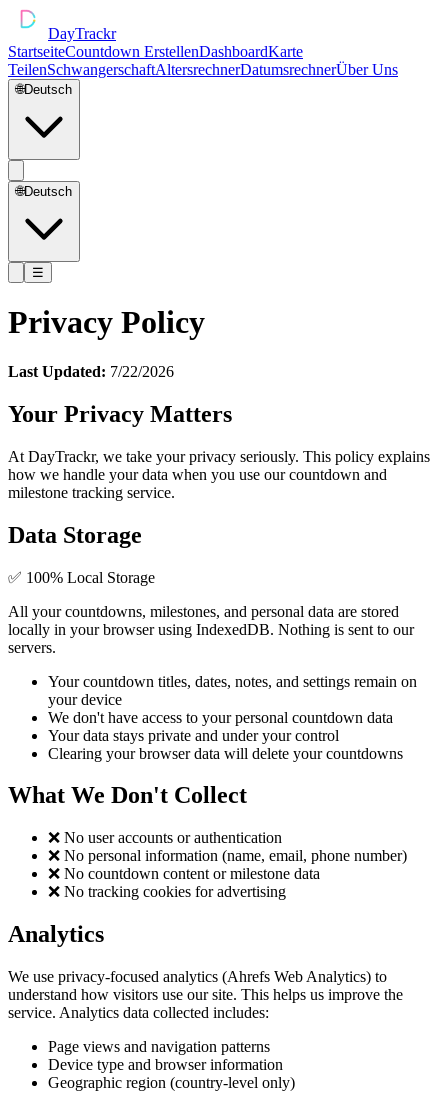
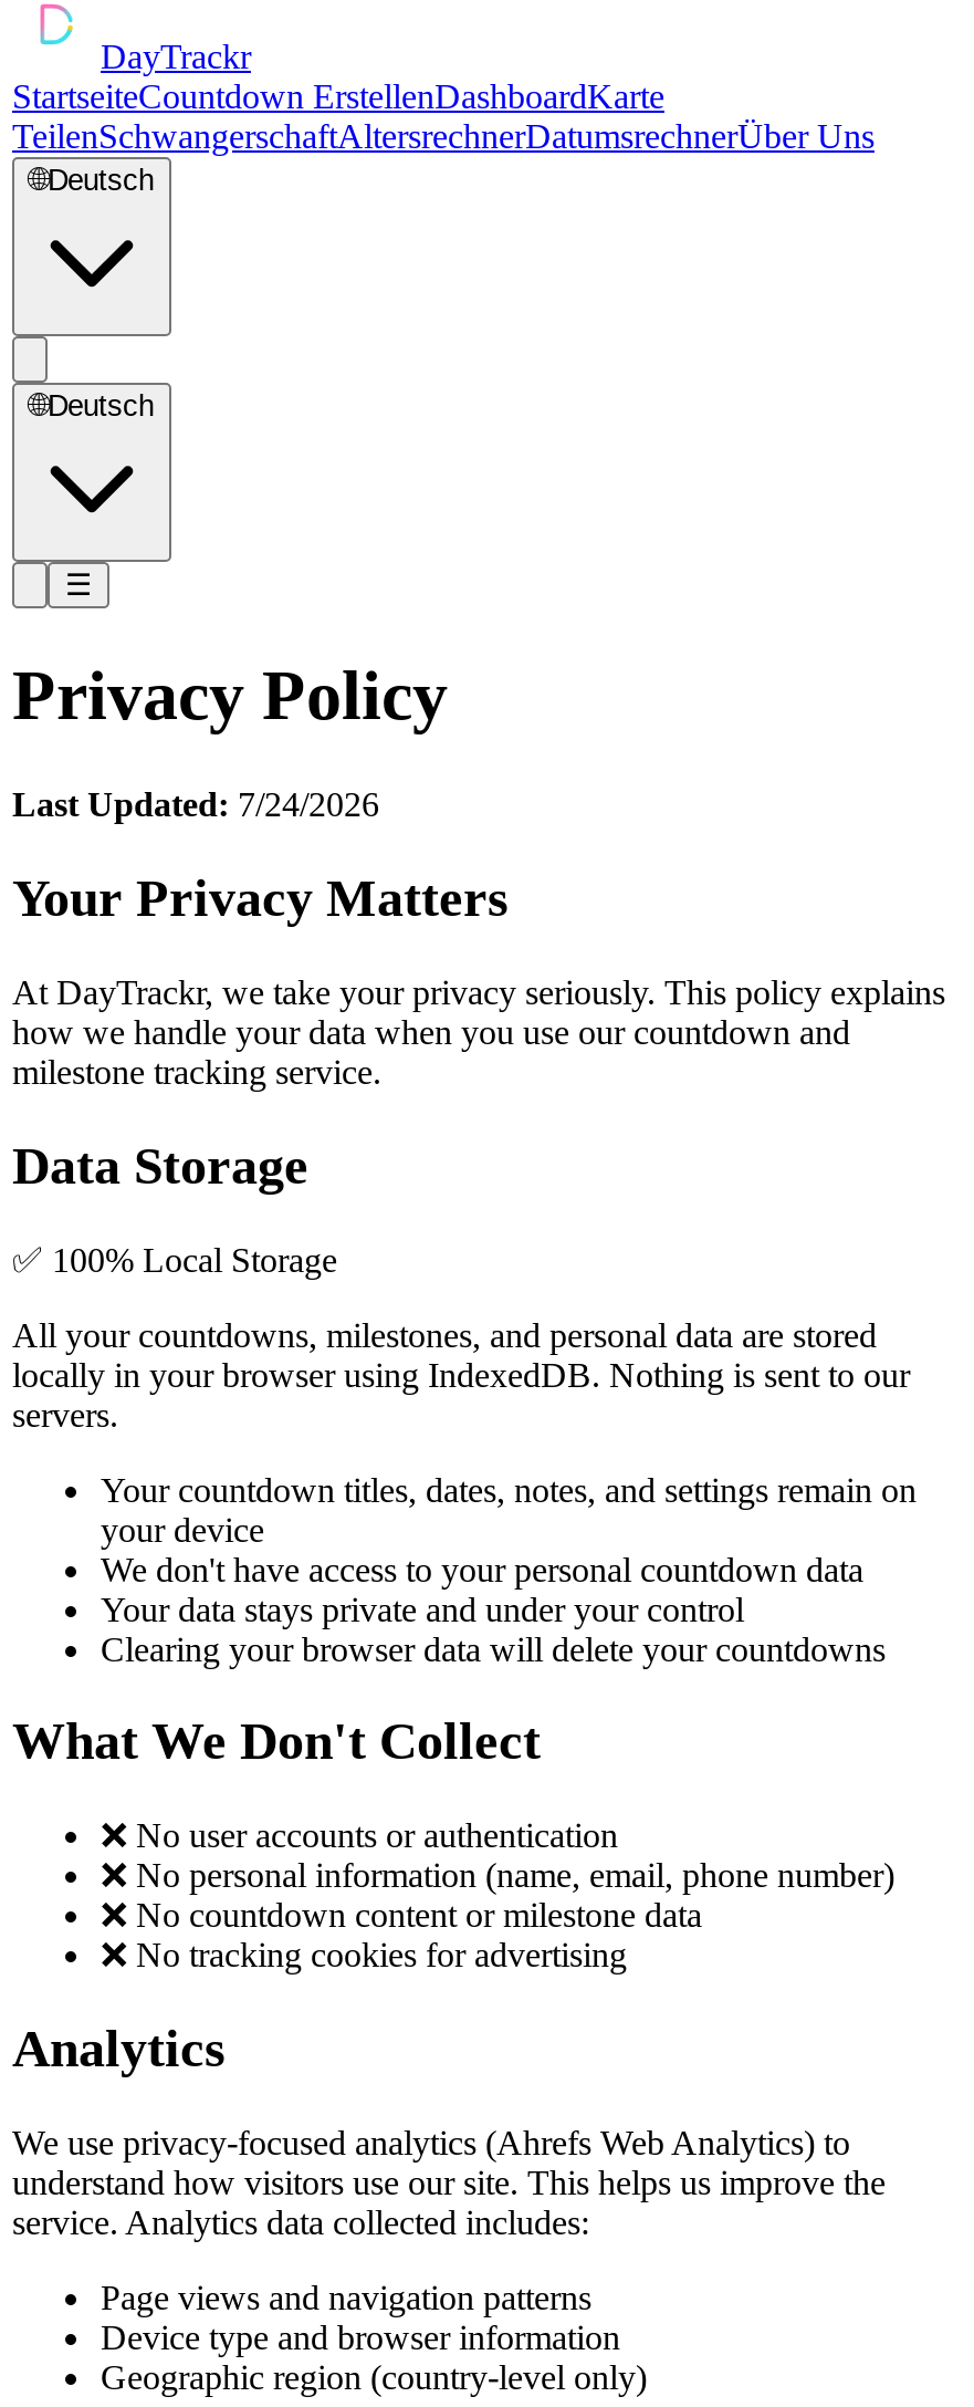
[8,363,174,380] Last Updated: 7/22/2026 -> [12,785,379,823] Last Updated: 7/24/2026

